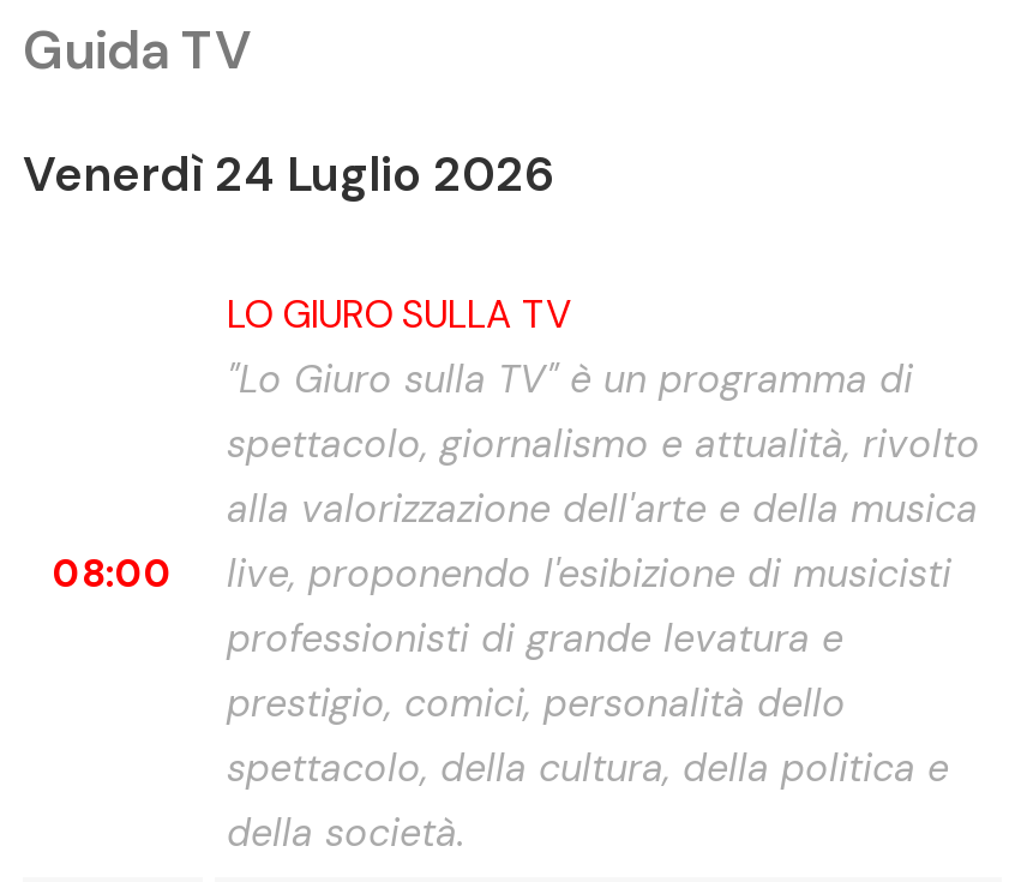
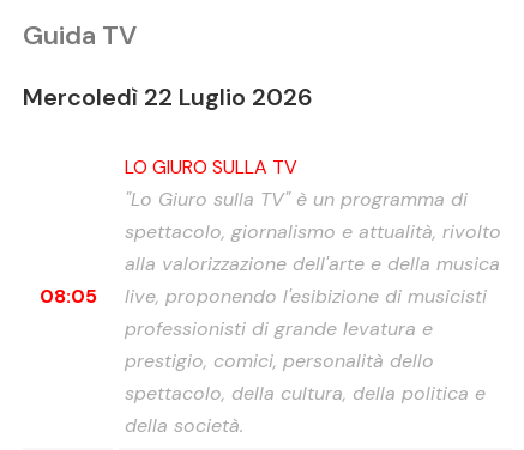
[23,144,555,206] Venerdì 24 Luglio 2026 -> [23,82,313,113] Mercoledì 22 Luglio 2026
[53,550,951,600] 08:00 live, proponendo l'esibizione di musicisti -> [39,284,487,309] 08:05 live, proponendo l'esibizione di musicisti

